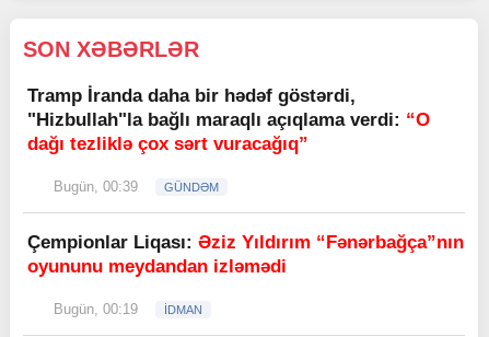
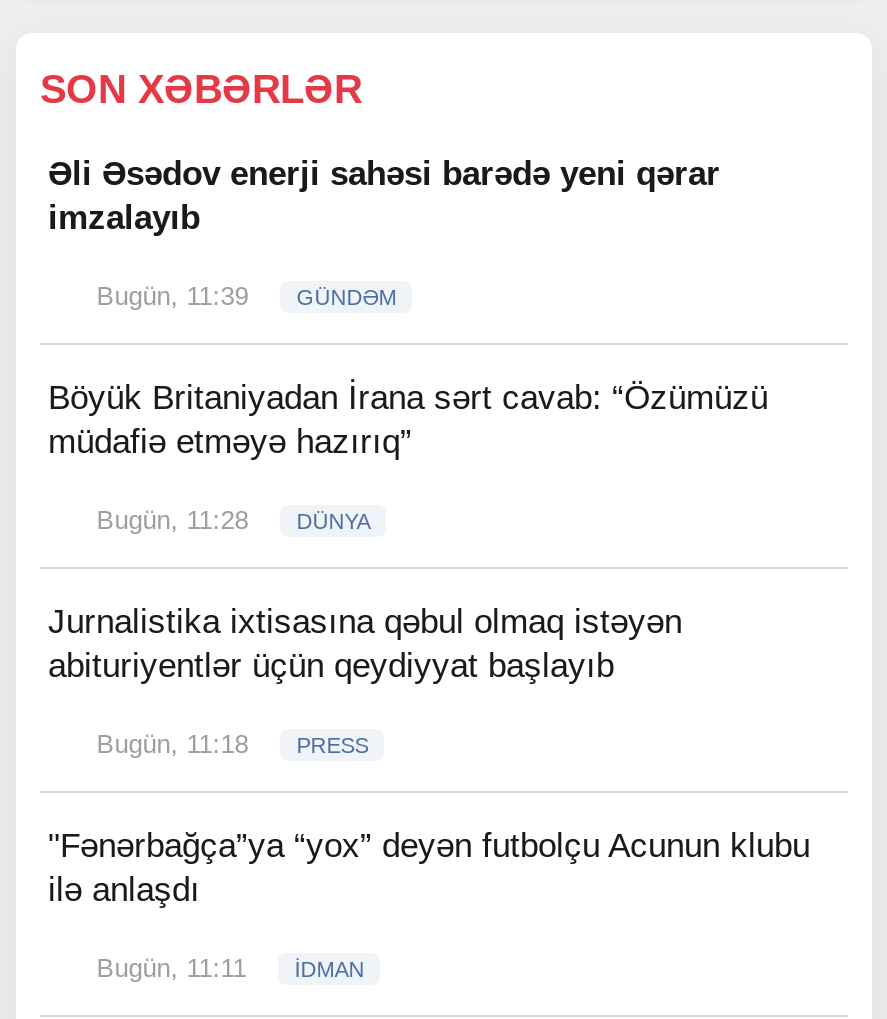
[27,85,430,154] Tramp İranda daha bir hədəf göstərdi, | "Hizbullah"la bağlı maraqlı açıqlama verdi: “O | dağı tezliklə çox sərt vuracağıq” -> [48,154,720,236] Əli Əsədov enerji sahəsi barədə yeni qərar | imzalayıb
[49,178,219,194] Bugün, 00:39 GÜNDƏM -> [88,280,396,310] Bugün, 11:39 GÜNDƏM
moved [164,180,219,193] -> [296,284,396,308]: GÜNDƏM
[27,232,464,317] Çempionlar Liqası: Əziz Yıldırım “Fənərbağça”nın | oyununu meydandan izləmədi | Bugün, 00:19 -> [48,378,810,982] Böyük Britaniyadan İrana sərt cavab: “Özümüzü | müdafiə etməyə hazırıq” | Bugün, 11:28 | DÜNYA | Jurnalistika ixtisasına qəbul olmaq istəyən | abituriyentlər üçün qeydiyyat başlayıb | Bugün, 11:18 | PRESS | "Fənərbağça”ya “yox” deyən futbolçu Acunun klubu | ilə anlaşdı | Bugün, 11:11

